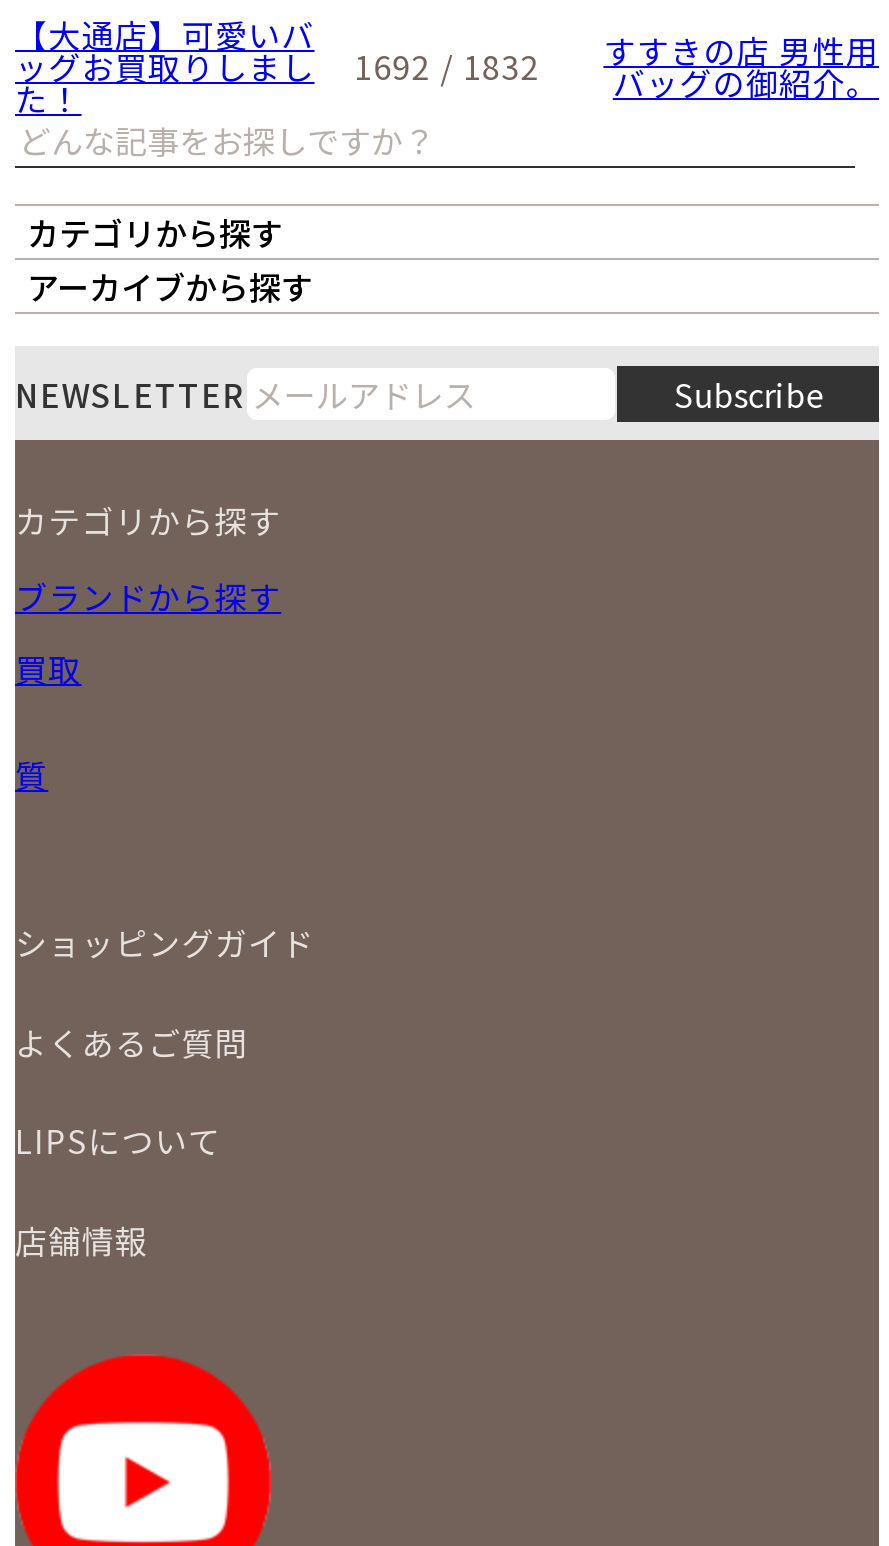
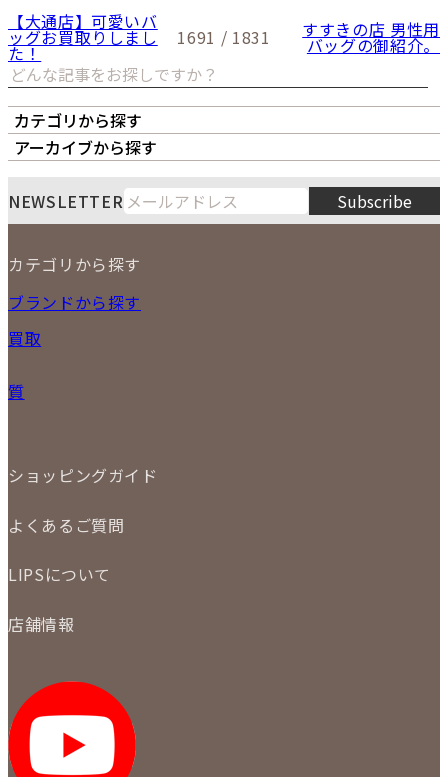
[15,27,879,107] ッグお買取りしまし 1692 / 1832 すすきの店 男性用 バッグの御紹介。 -> [8,17,440,57] ッグお買取りしまし 1691 / 1831 すすきの店 男性用 バッグの御紹介。

